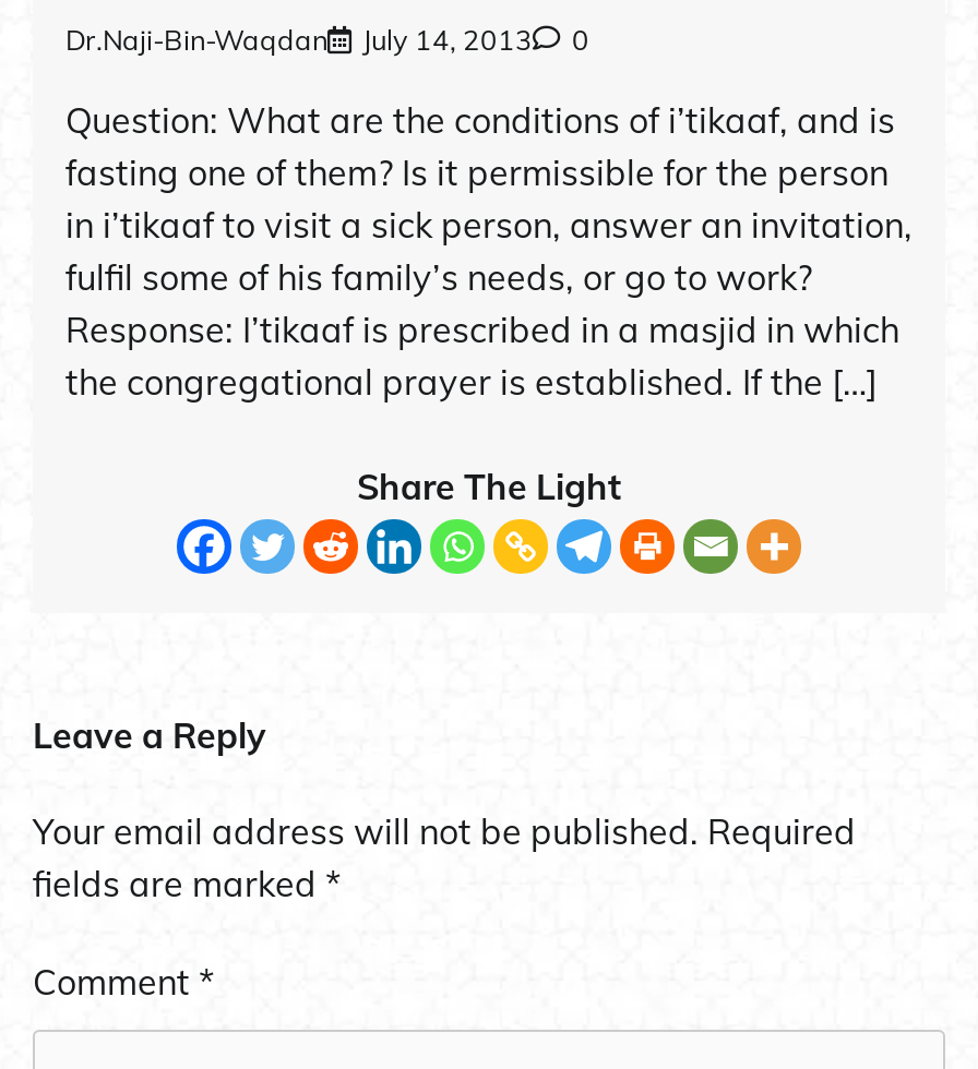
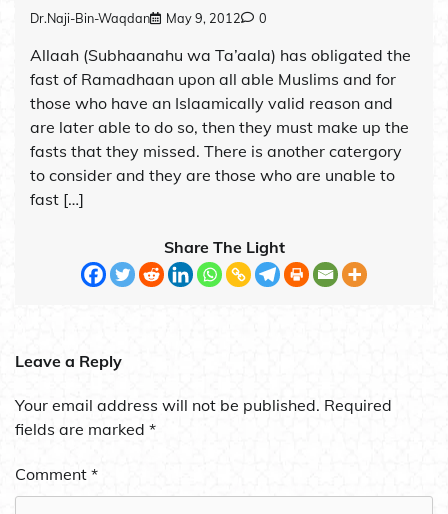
[65,21,589,56] Dr.Naji-Bin-Waqdan July 14, 2013 0 -> [30,10,267,26] Dr.Naji-Bin-Waqdan May 9, 2012 0
[65,97,913,403] Question: What are the conditions of i’tikaaf, and is | fasting one of them? Is it permissible for the person | in i’tikaaf to visit a sick person, answer an invitation, | fulfil some of his family’s needs, or go to work? | Response: I’tikaaf is prescribed in a masjid in which | the congregational prayer is established. If the […] -> [30,45,411,209] Allaah (Subhaanahu wa Ta’aala) has obligated the | fast of Ramadhaan upon all able Muslims and for | those who have an Islaamically valid reason and | are later able to do so, then they must make up the | fasts that they missed. There is another catergory | to consider and they are those who are unable to | fast […]

